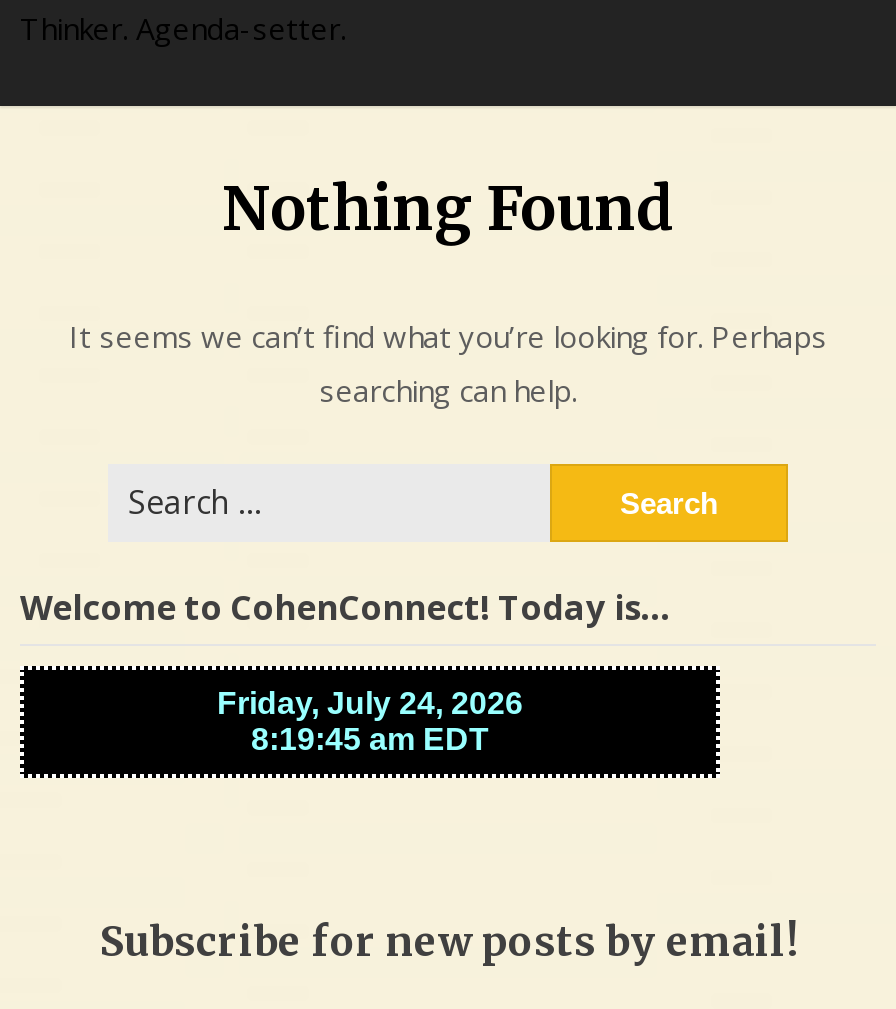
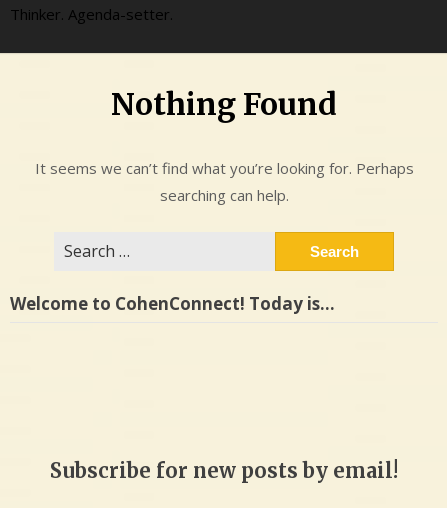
[18,664,722,780] [image] -> none

